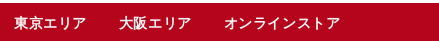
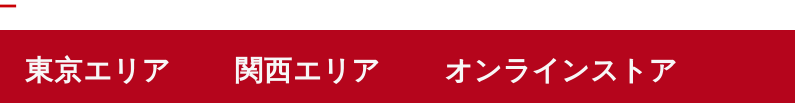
[119,14,192,31] 大阪エリア -> [235,52,380,86] 関西エリア

